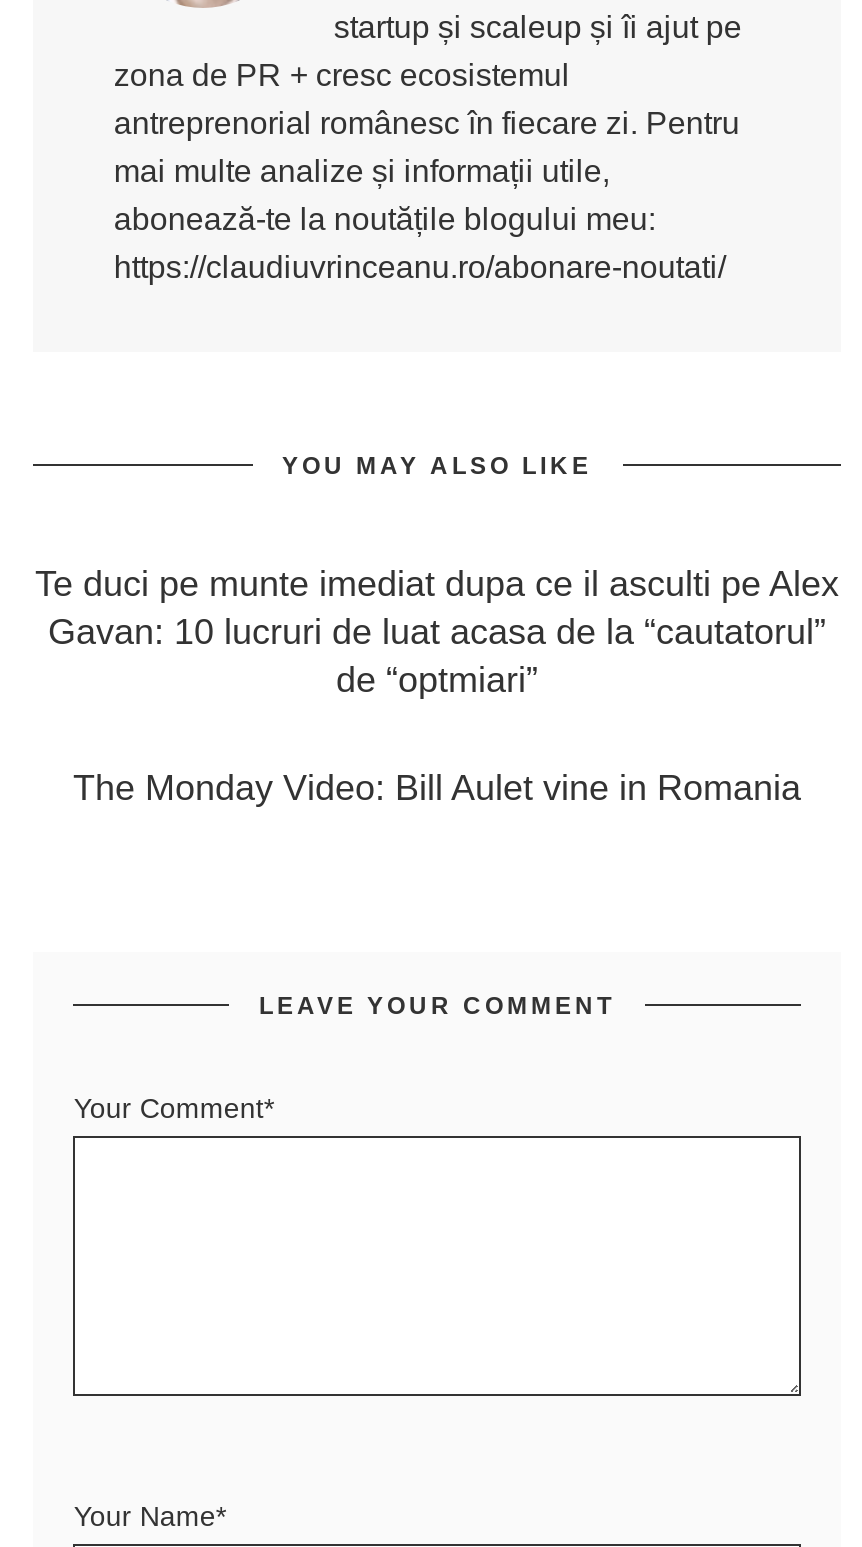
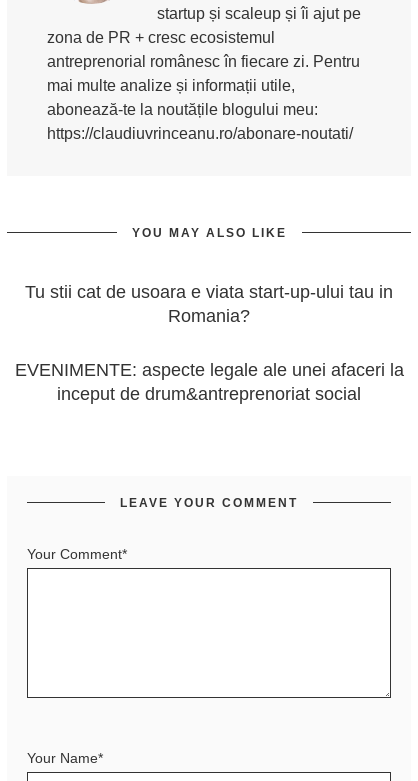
[35,564,839,700] Te duci pe munte imediat dupa ce il asculti pe Alex | Gavan: 10 lucruri de luat acasa de la “cautatorul” | de “optmiari” -> [25,282,393,326] Tu stii cat de usoara e viata start-up-ului tau in | Romania?
[73,768,801,808] The Monday Video: Bill Aulet vine in Romania -> [14,360,403,404] EVENIMENTE: aspecte legale ale unei afaceri la | inceput de drum&antreprenoriat social

